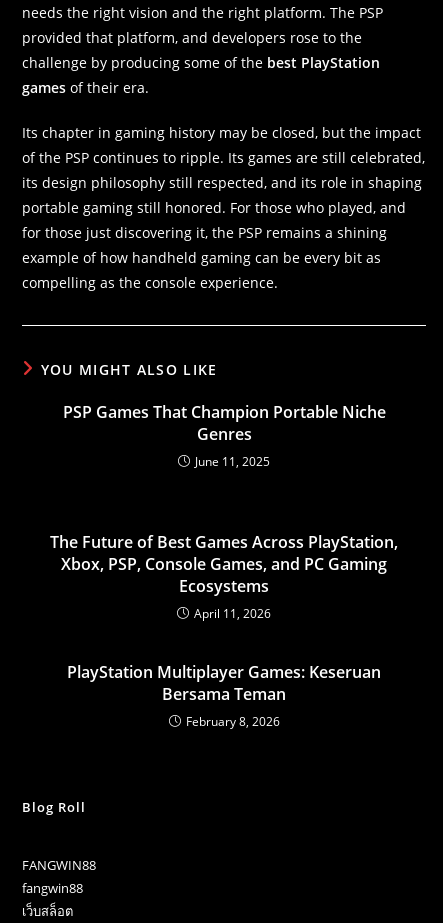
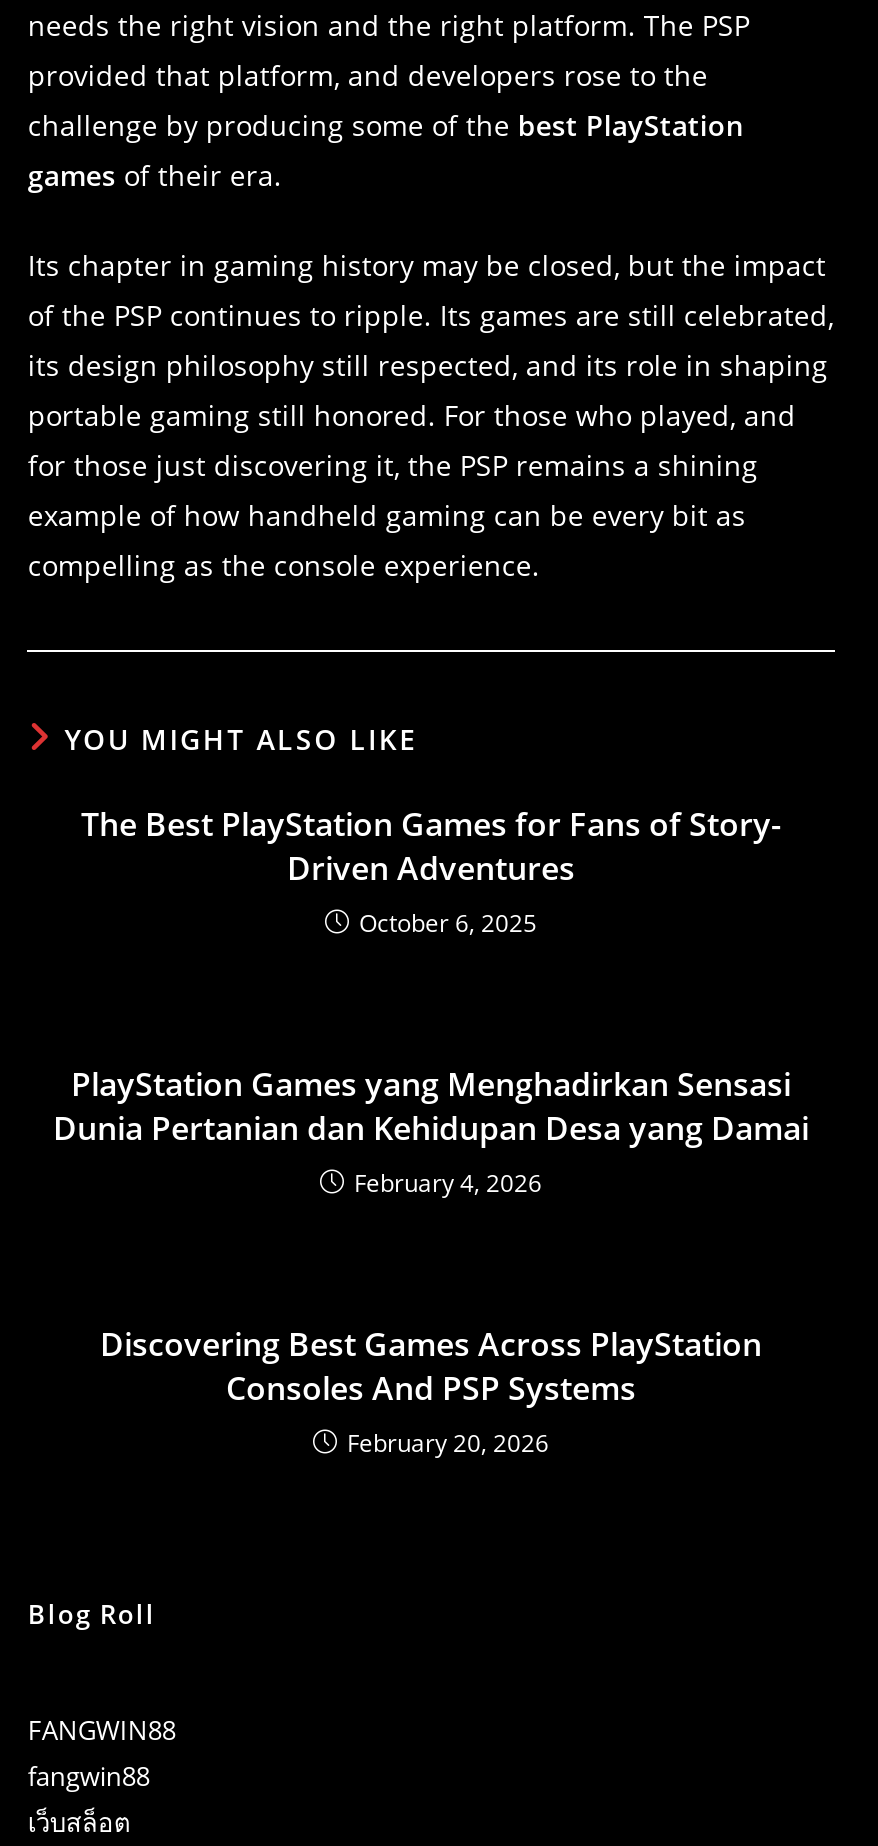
[62,401,385,470] PSP Games That Champion Portable Niche | Genres | June 11, 2025 -> [81,802,781,940] The Best PlayStation Games for Fans of Story- | Driven Adventures | October 6, 2025
[50,531,398,622] The Future of Best Games Across PlayStation, | Xbox, PSP, Console Games, and PC Gaming | Ecosystems | April 11, 2026 -> [53,1062,809,1200] PlayStation Games yang Menghadirkan Sensasi | Dunia Pertanian dan Kehidupan Desa yang Damai | February 4, 2026
[67,661,381,730] PlayStation Multiplayer Games: Keseruan | Bersama Teman | February 8, 2026 -> [100,1322,762,1460] Discovering Best Games Across PlayStation | Consoles And PSP Systems | February 20, 2026

